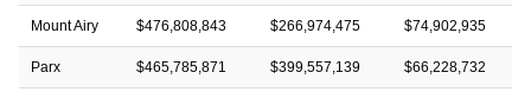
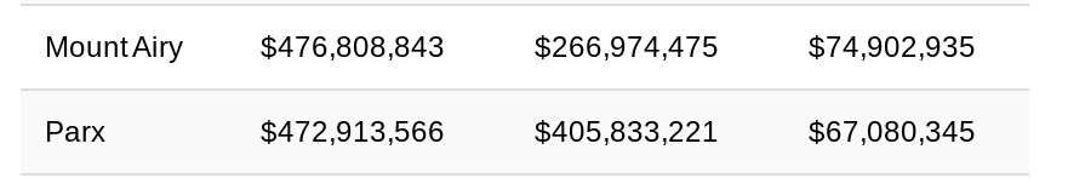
[136,59,226,75] $465,785,871 -> [261,115,445,149] $472,913,566
[270,59,360,75] $399,557,139 -> [535,115,719,149] $405,833,221
[404,59,486,75] $66,228,732 -> [809,115,976,149] $67,080,345

